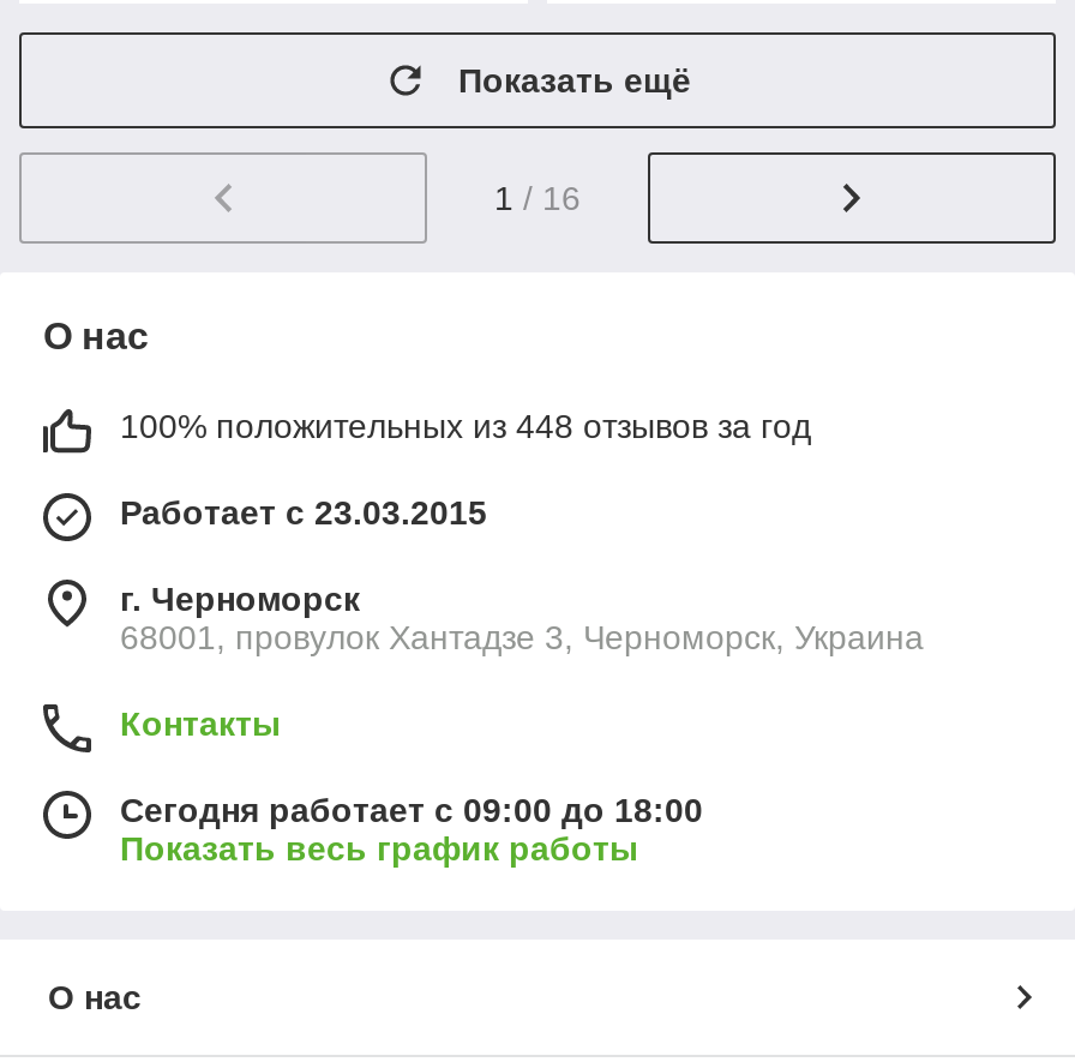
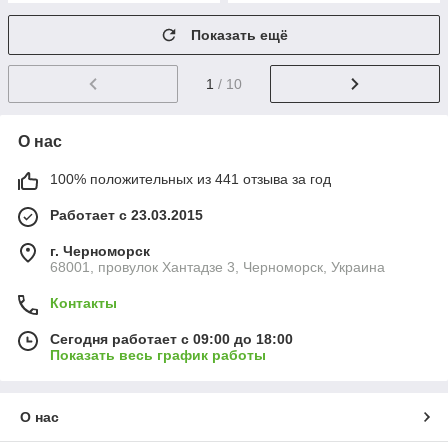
[494,179,581,218] 1 / 16 -> [206,76,242,92] 1 / 10
[120,407,811,446] 100% положительных из 448 отзывов за год -> [50,171,331,187] 100% положительных из 441 отзыва за год

